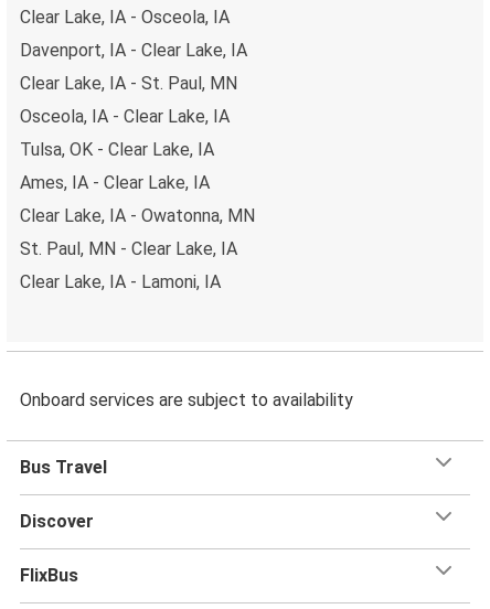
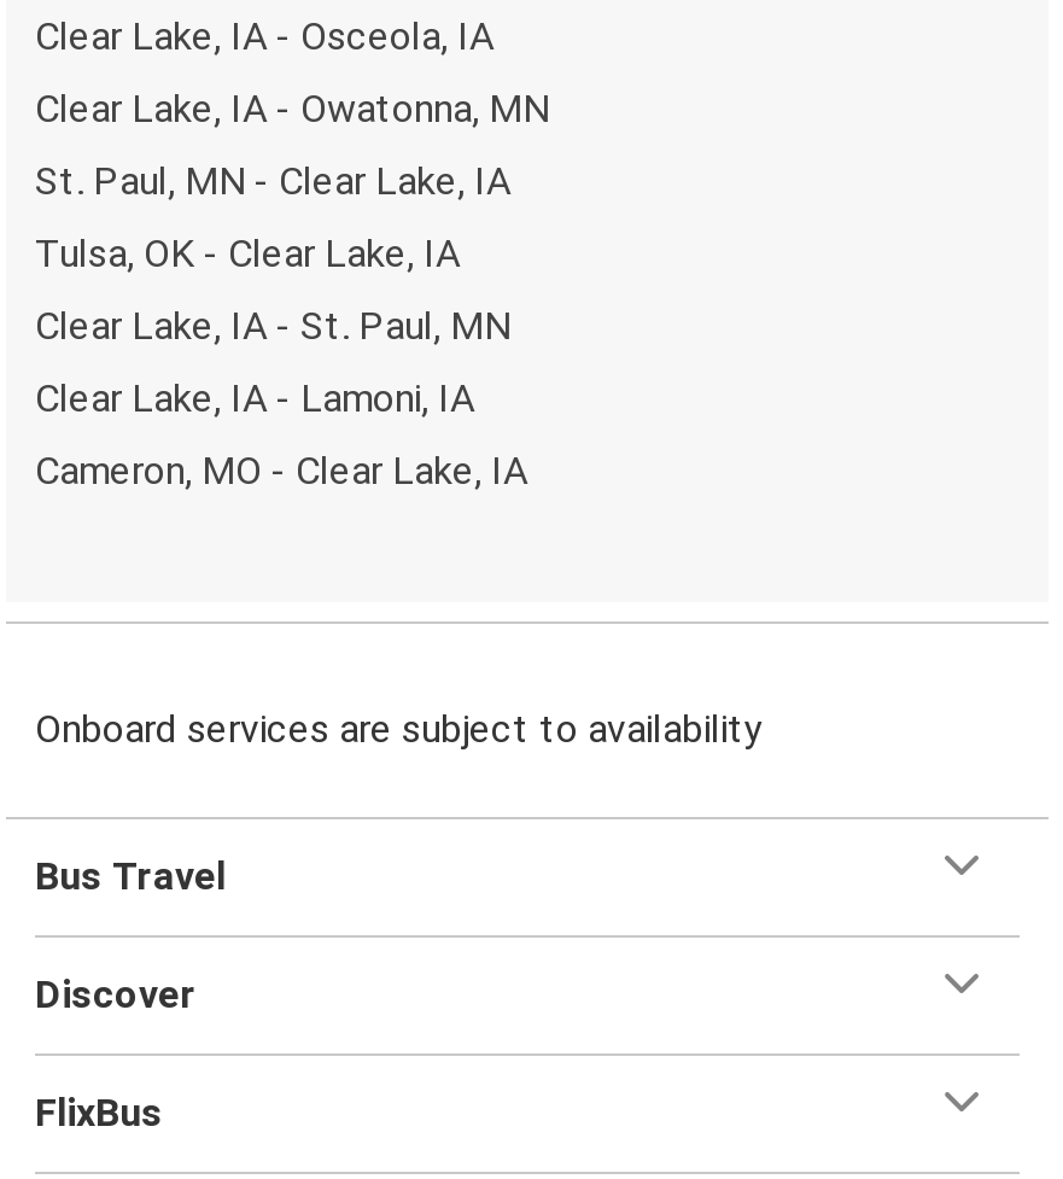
[20,40,247,193] Davenport, IA - Clear Lake, IA | Osceola, IA - Clear Lake, IA | Ames, IA - Clear Lake, IA -> none
moved [20,73,237,94] -> [35,303,510,349]: Clear Lake, IA - St. Paul, MN
moved [20,139,214,160] -> [35,230,460,276]: Tulsa, OK - Clear Lake, IA
moved [20,205,255,259] -> [35,86,549,204]: Clear Lake, IA - Owatonna, MN | St. Paul, MN - Clear Lake, IA
moved [20,271,221,292] -> [35,375,474,421]: Clear Lake, IA - Lamoni, IA
none -> [35,448,527,494] Cameron, MO - Clear Lake, IA

